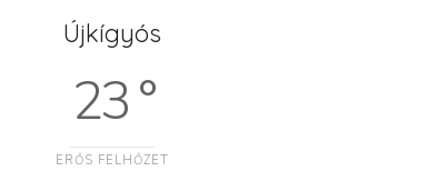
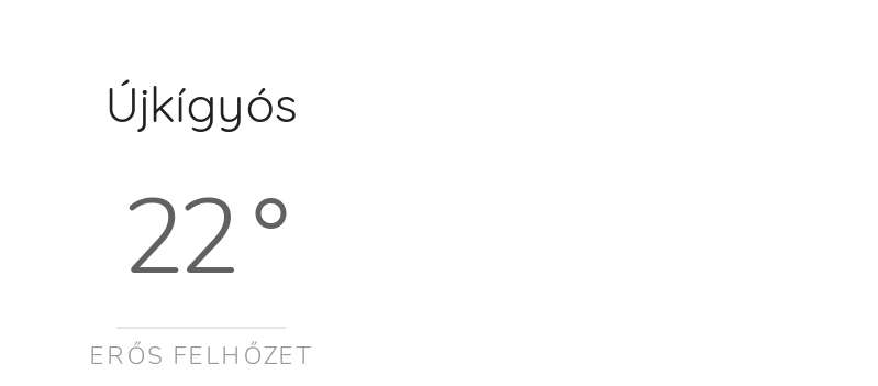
[72,64,154,138] 23 ° -> [121,166,283,311] 22 °

